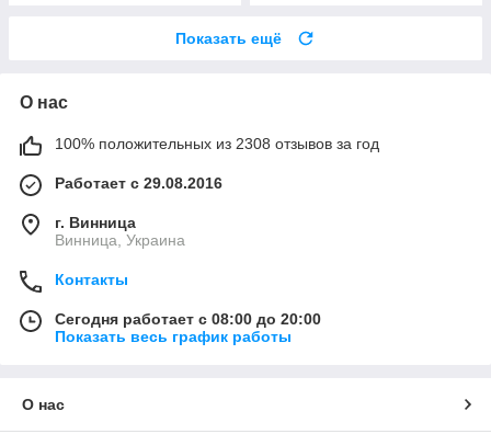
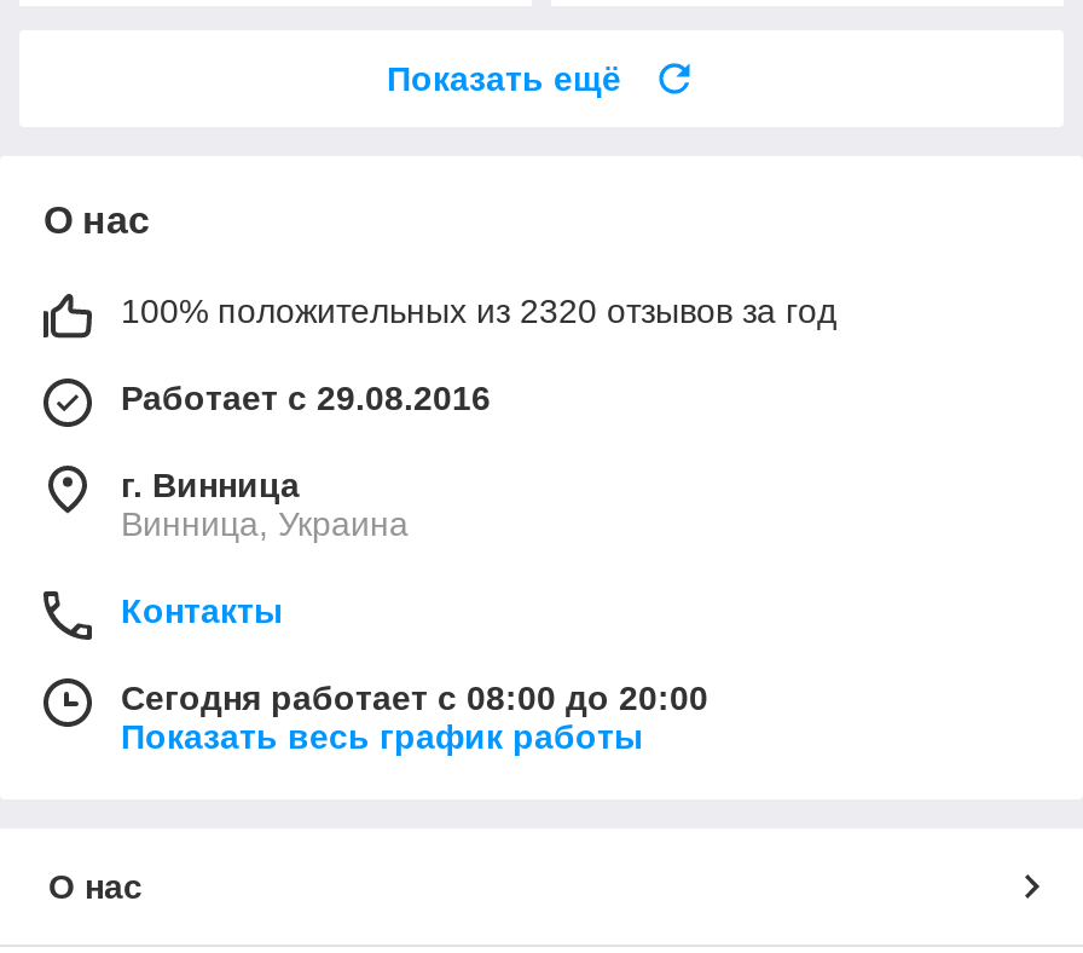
[55,135,379,153] 100% положительных из 2308 отзывов за год -> [121,293,836,331] 100% положительных из 2320 отзывов за год

